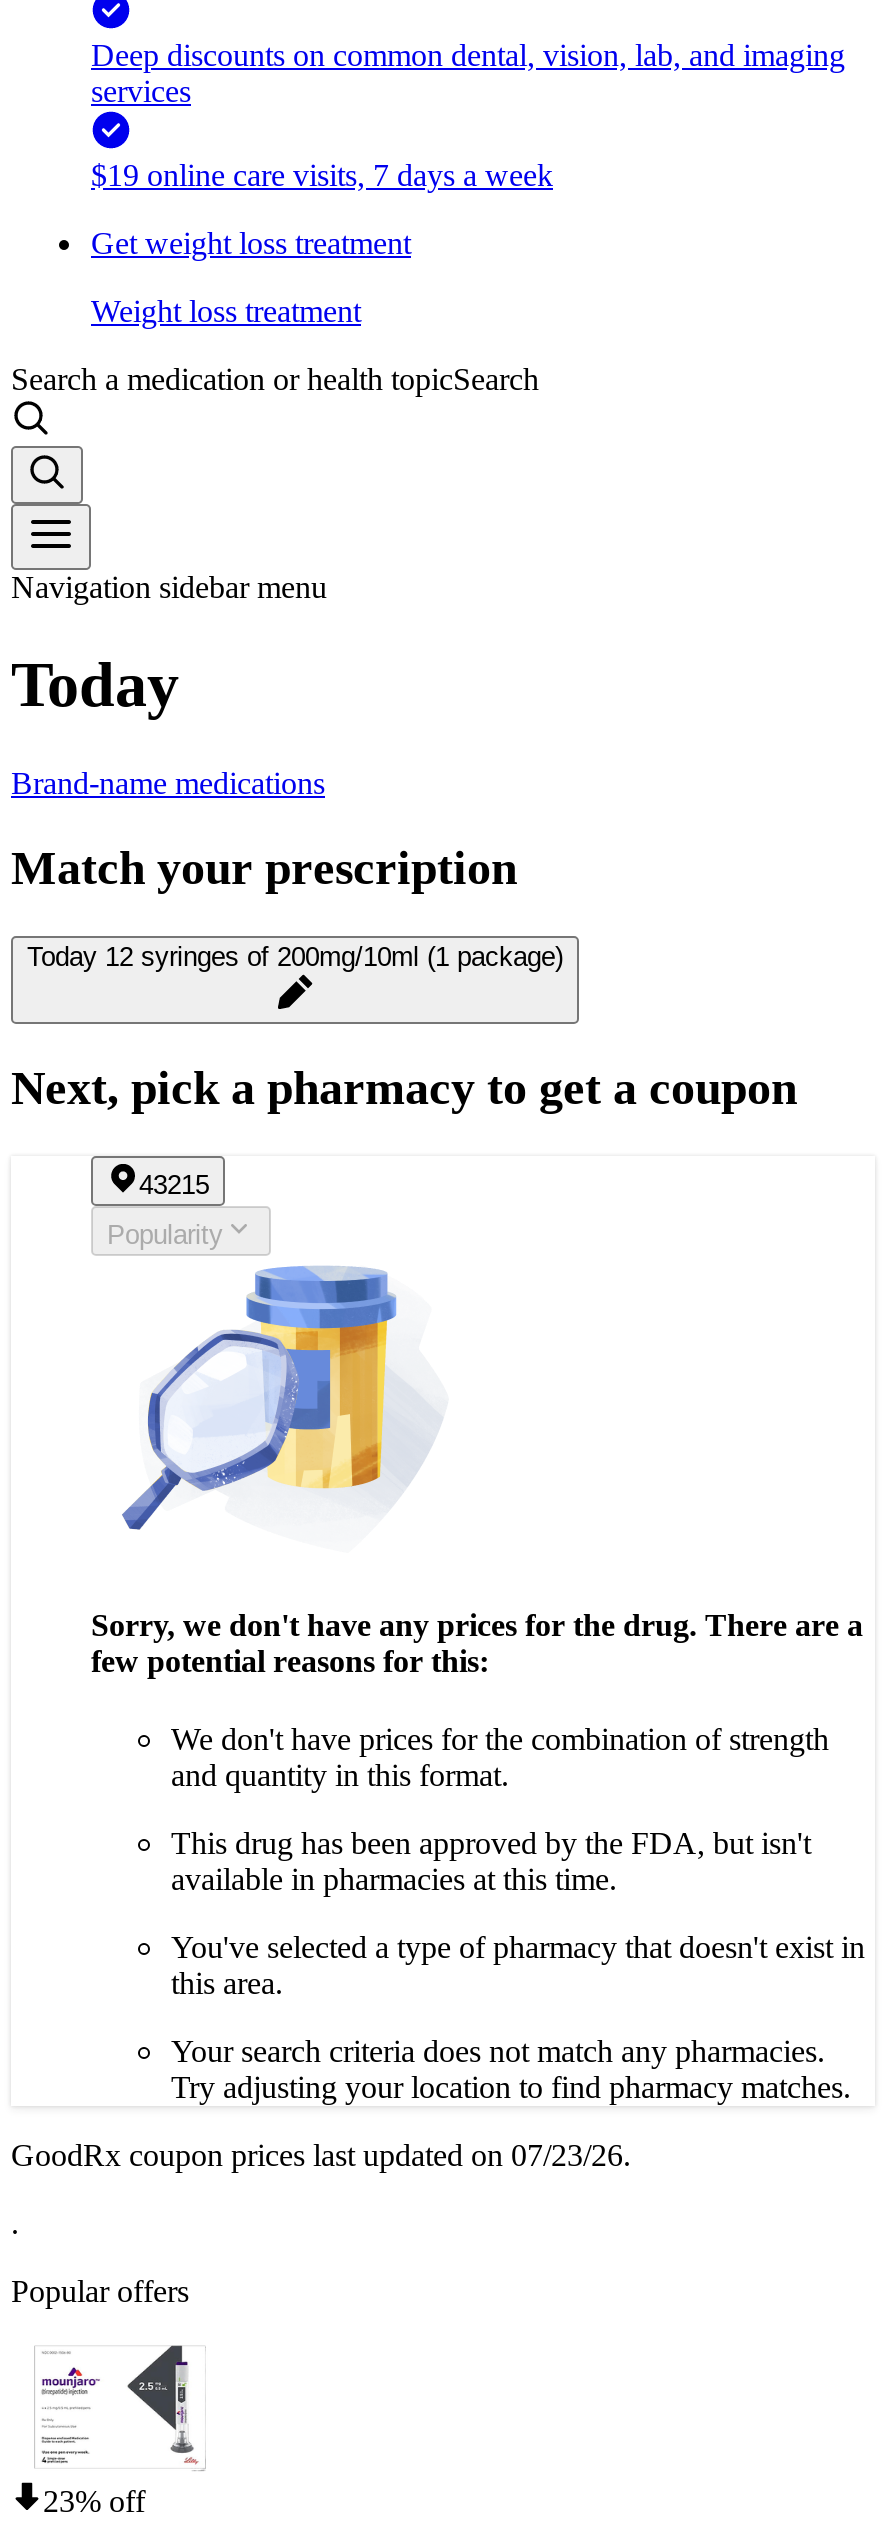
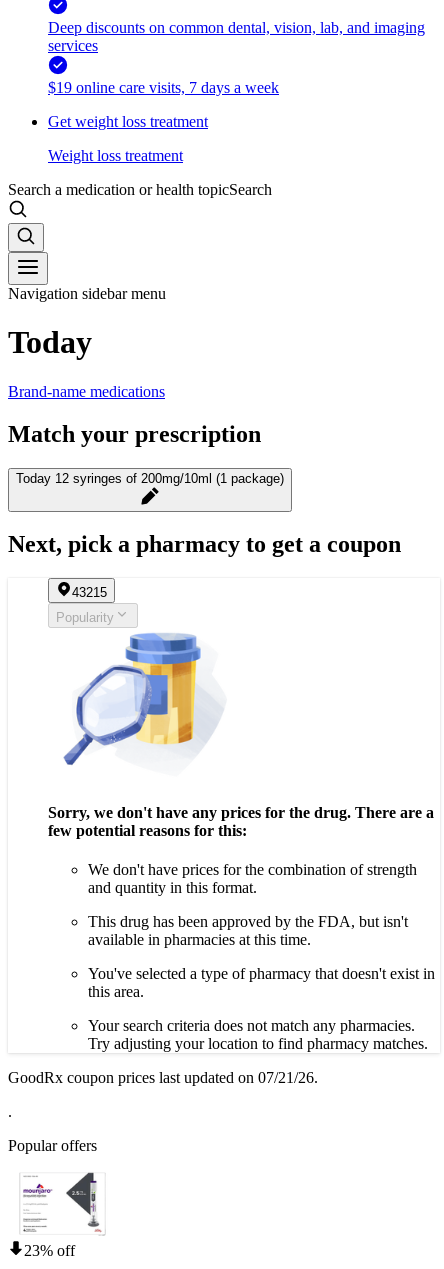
[11,2138,631,2172] GoodRx coupon prices last updated on 07/23/26. -> [8,1069,318,1086] GoodRx coupon prices last updated on 07/21/26.

